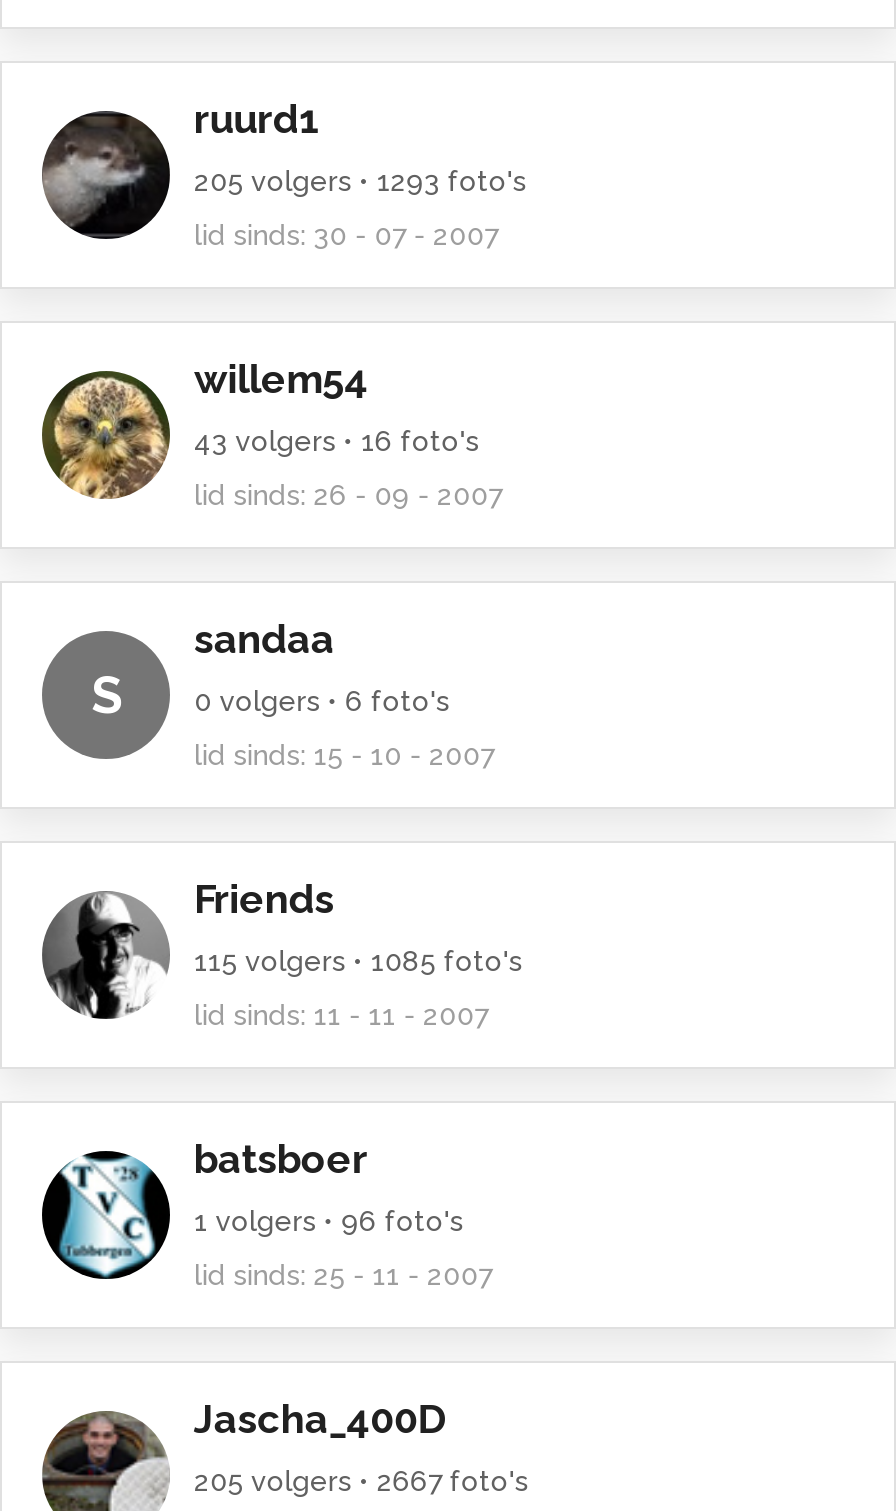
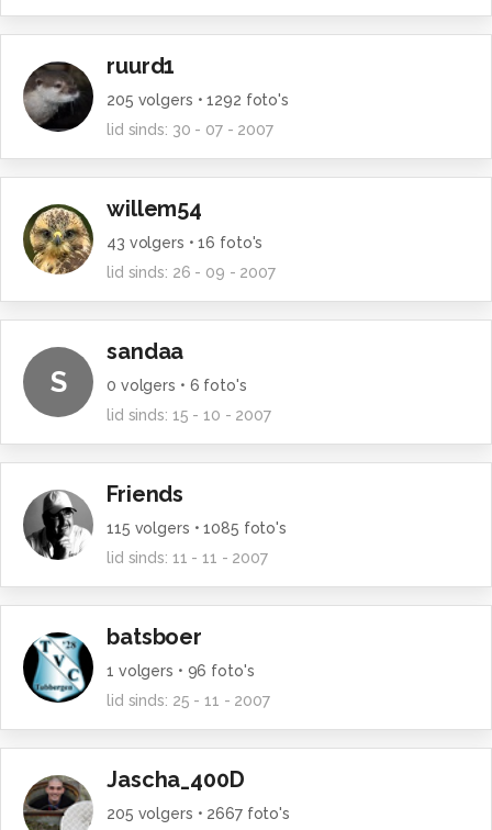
[194,165,526,197] 205 volgers • 1293 foto's -> [107,91,289,109] 205 volgers • 1292 foto's

